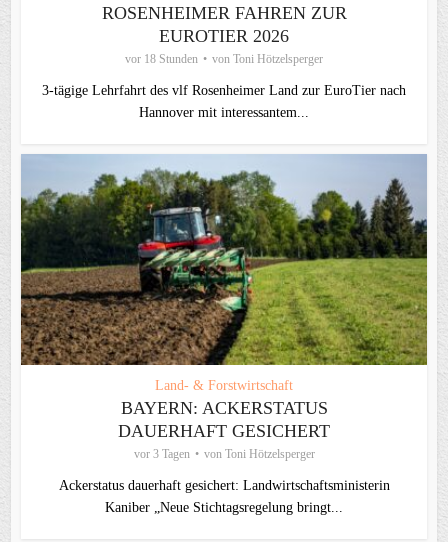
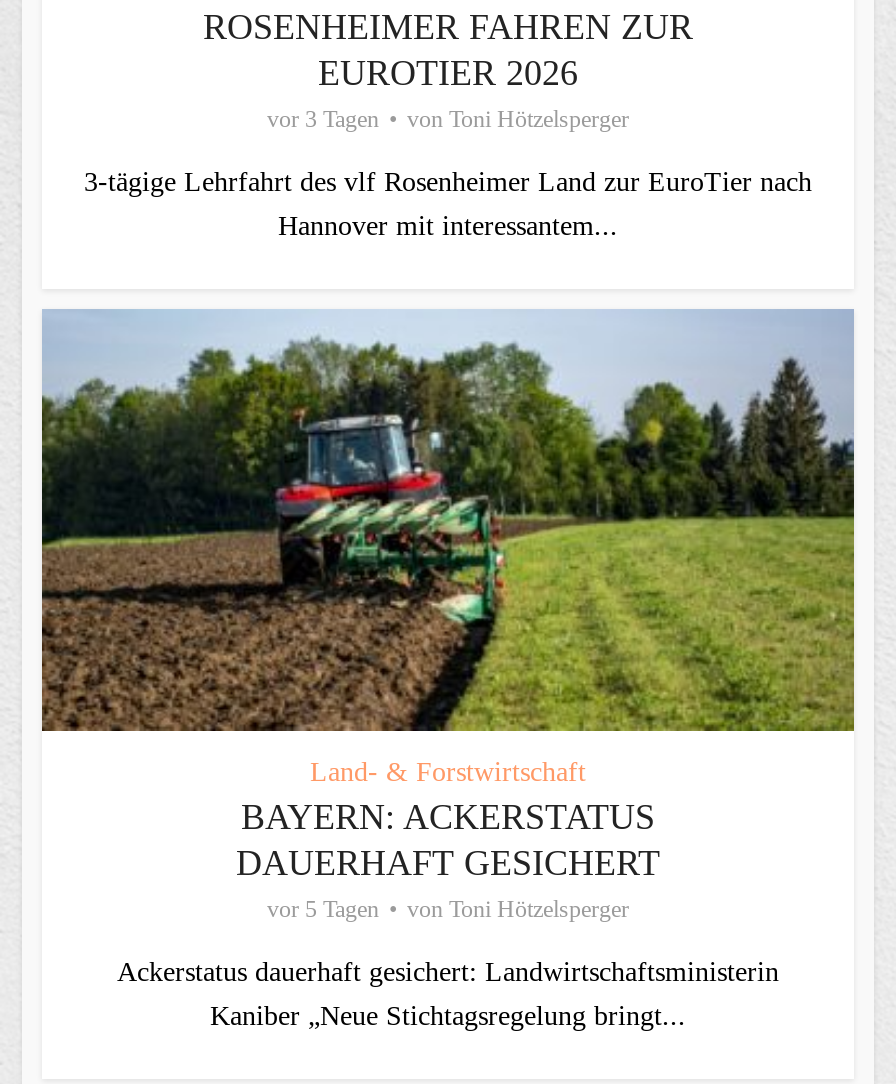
[125,52,323,66] vor 18 Stunden von Toni Hötzelsperger -> [267,105,629,133] vor 3 Tagen von Toni Hötzelsperger
[133,447,314,461] vor 3 Tagen von Toni Hötzelsperger -> [267,895,629,923] vor 5 Tagen von Toni Hötzelsperger

